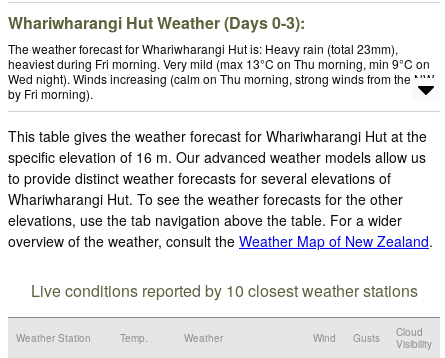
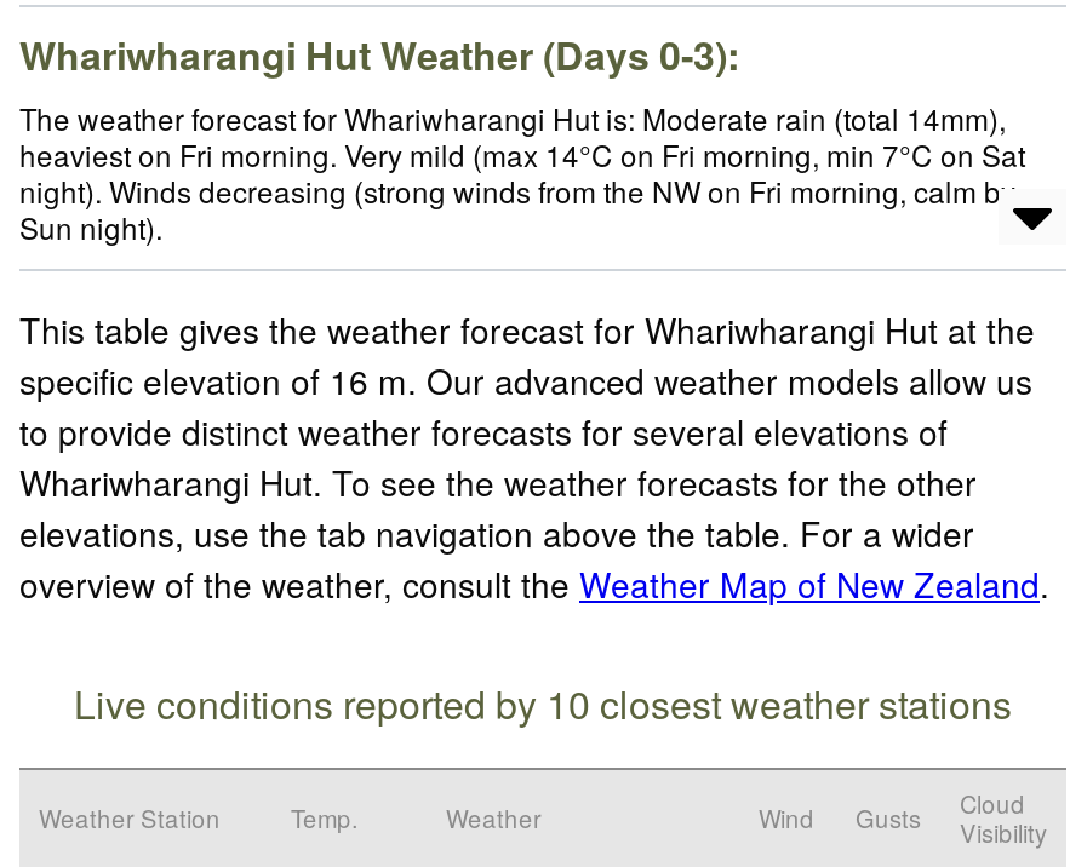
[8,40,434,102] The weather forecast for Whariwharangi Hut is: Heavy rain (total 23mm), | heaviest during Fri morning. Very mild (max 13°C on Thu morning, min 9°C on | Wed night). Winds increasing (calm on Thu morning, strong winds from the NW | by Fri morning). -> [19,97,1025,247] The weather forecast for Whariwharangi Hut is: Moderate rain (total 14mm), | heaviest on Fri morning. Very mild (max 14°C on Fri morning, min 7°C on Sat | night). Winds decreasing (strong winds from the NW on Fri morning, calm by | Sun night).

